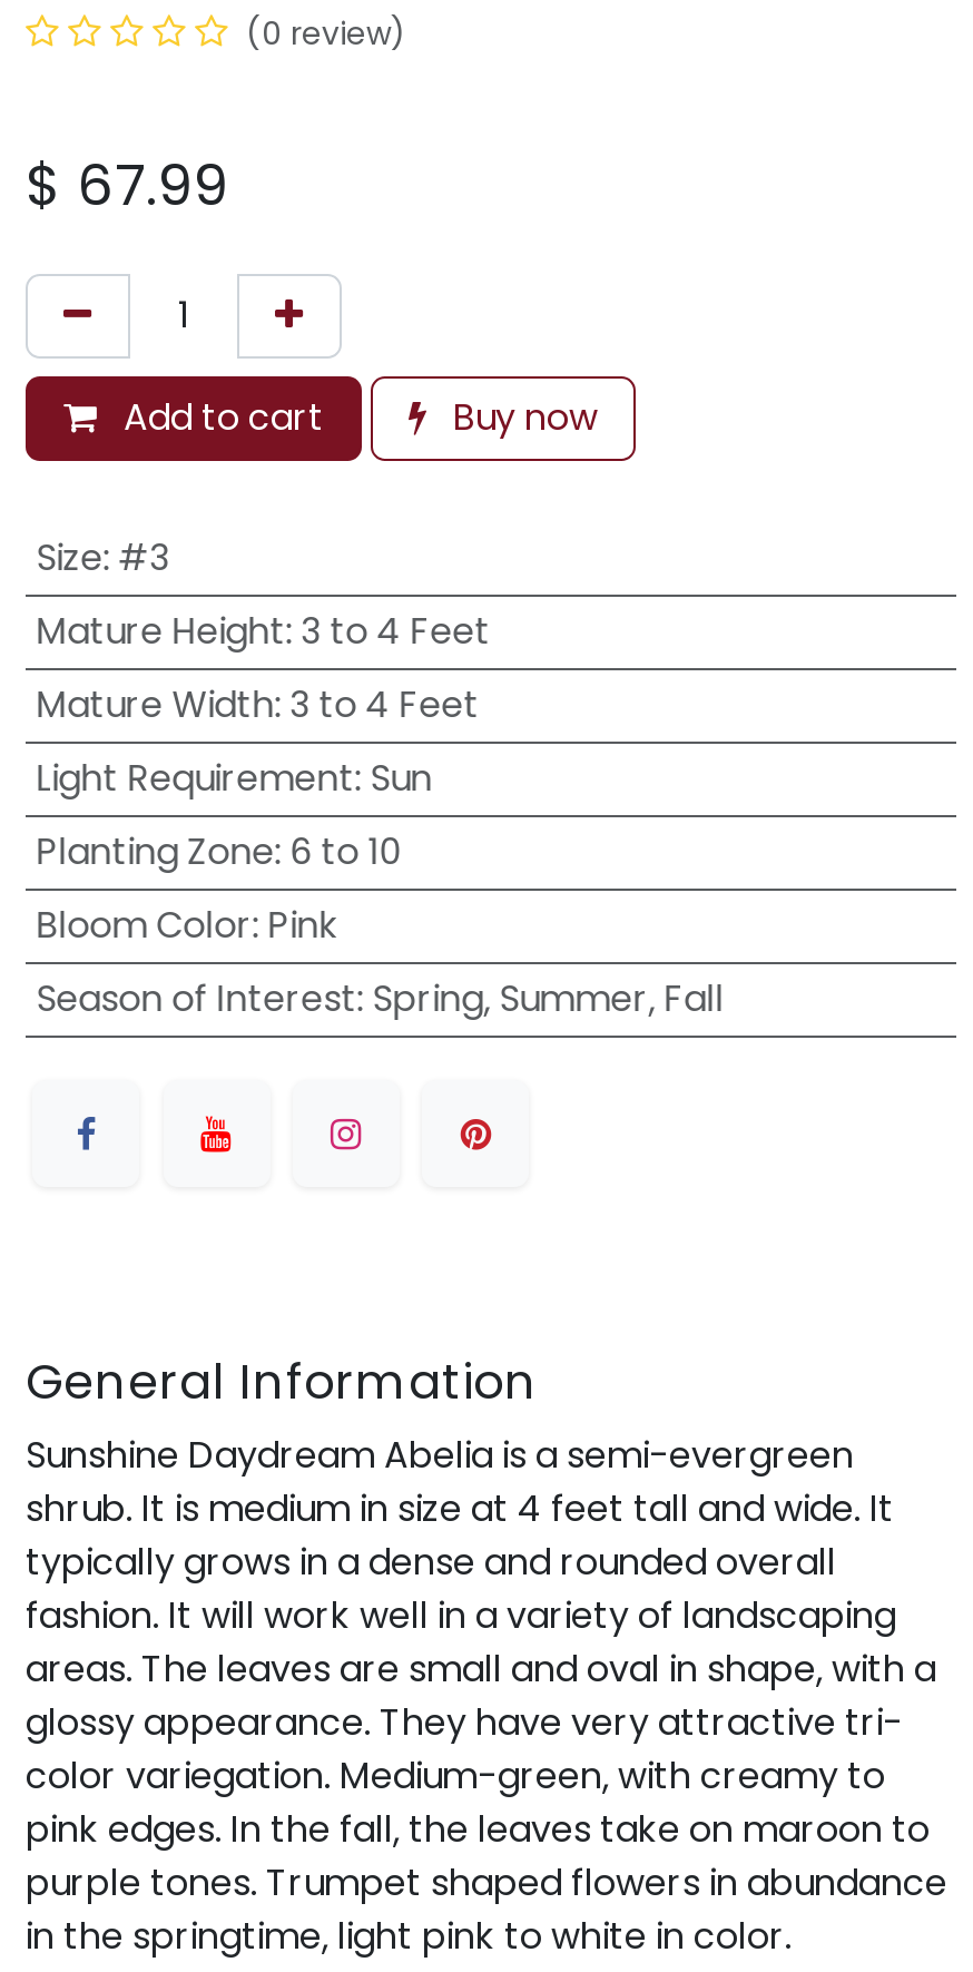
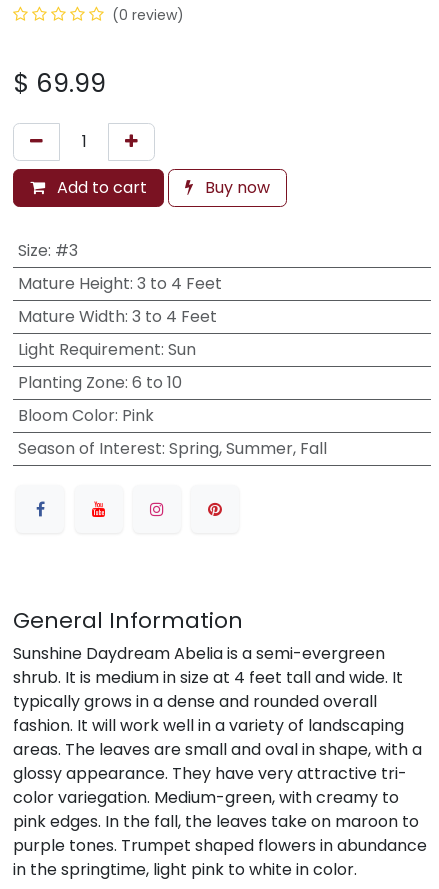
[26,146,228,224] $67.99 -> [13,66,106,101] $69.99

